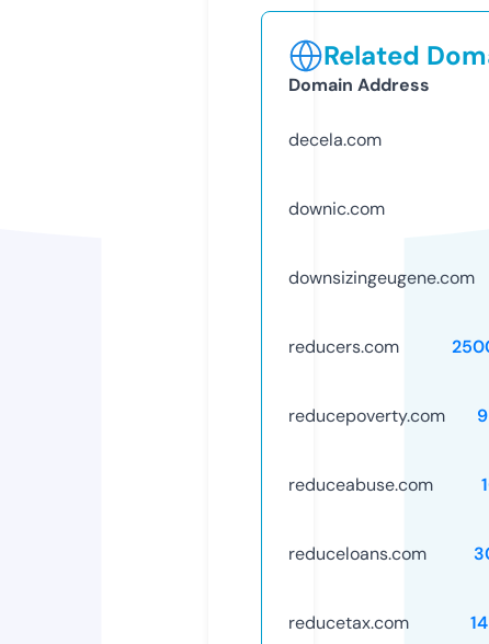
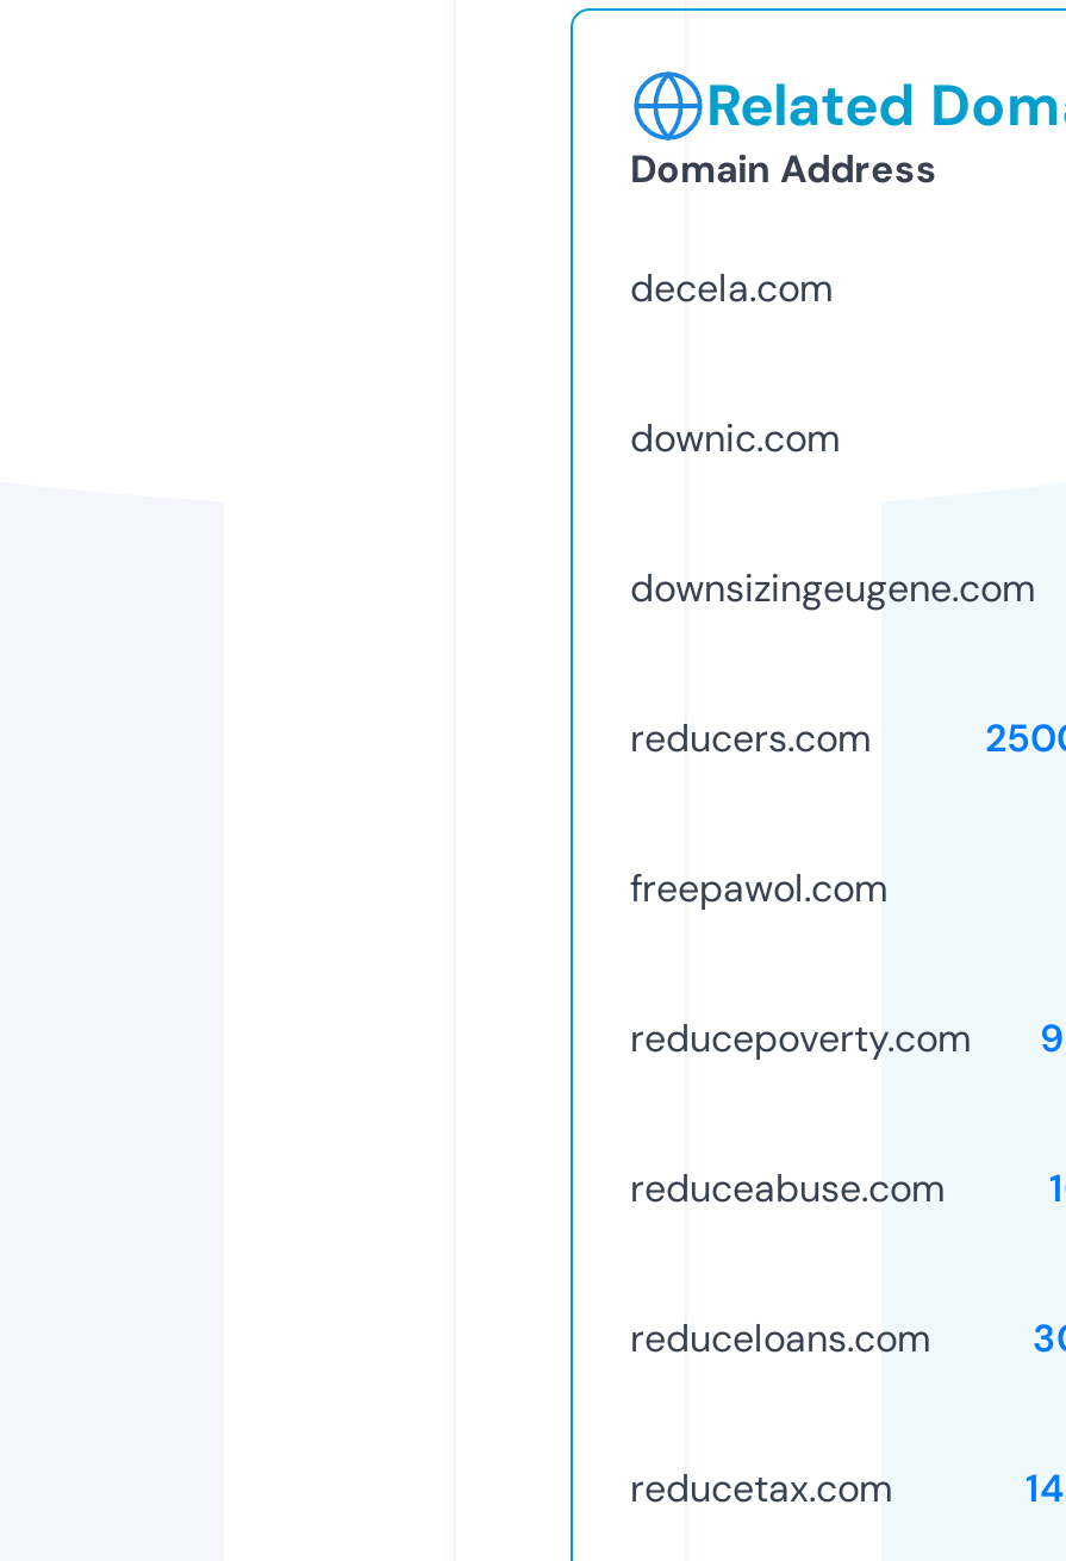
none -> [630,863,887,913] freepawol.com

